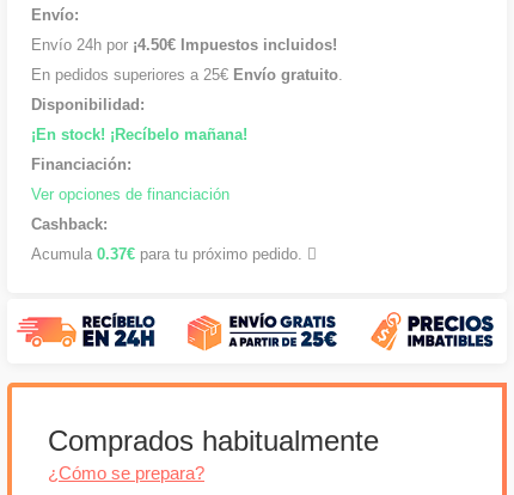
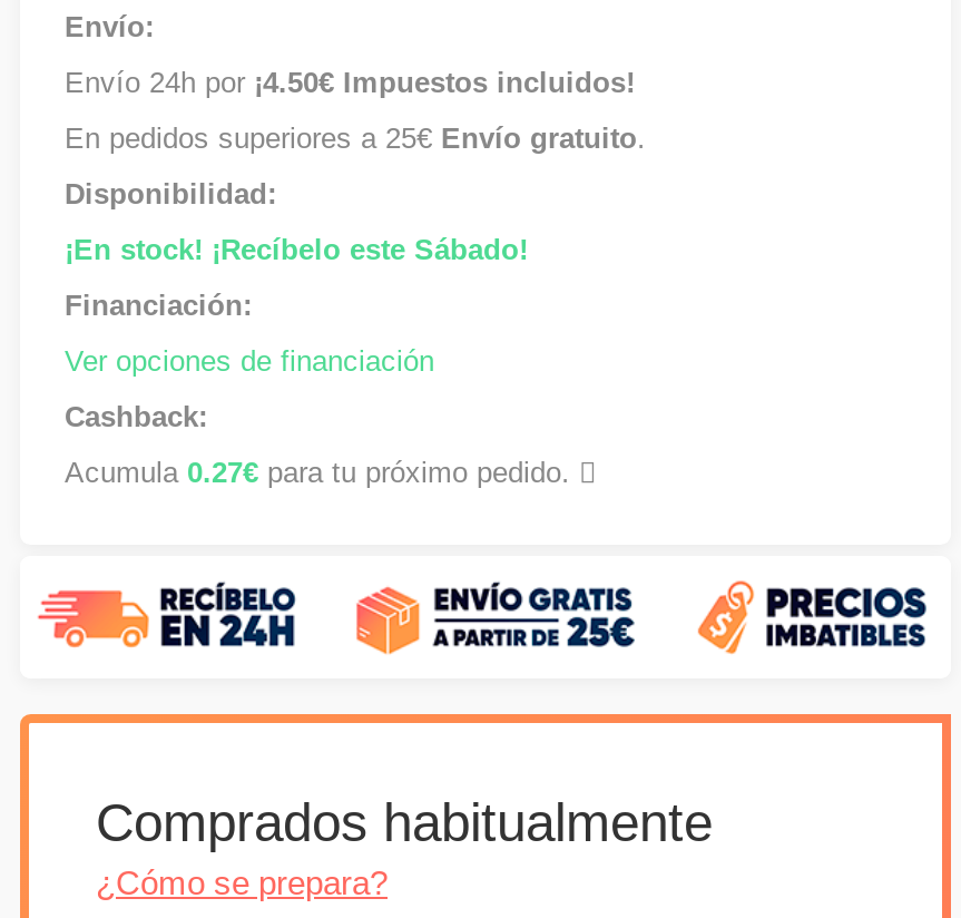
[31,126,247,143] ¡En stock! ¡Recíbelo mañana! -> [65,234,528,267] ¡En stock! ¡Recíbelo este Sábado!
[31,245,307,263] Acumula 0.37€para tu próximo pedido. -> [65,457,579,490] Acumula 0.27€para tu próximo pedido.

